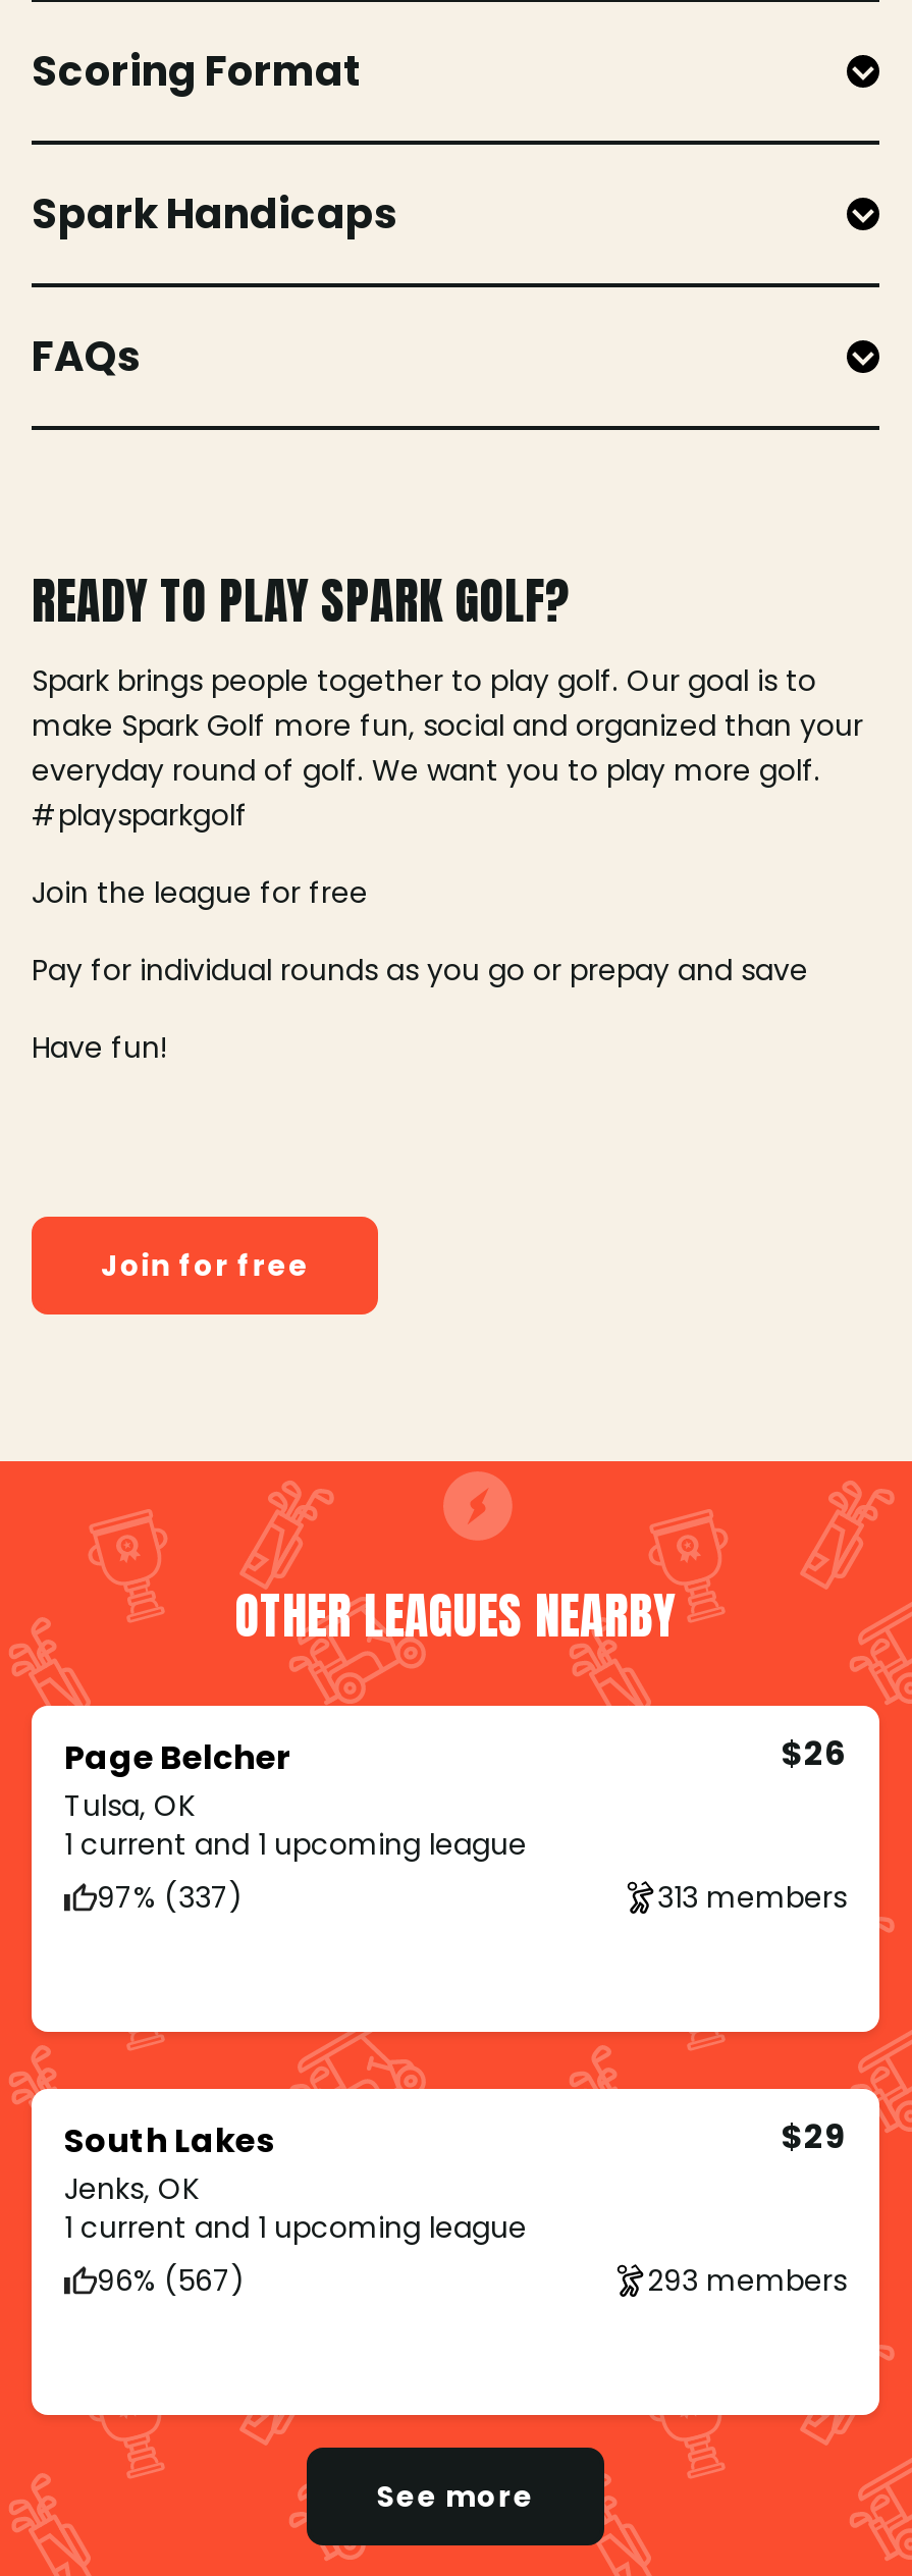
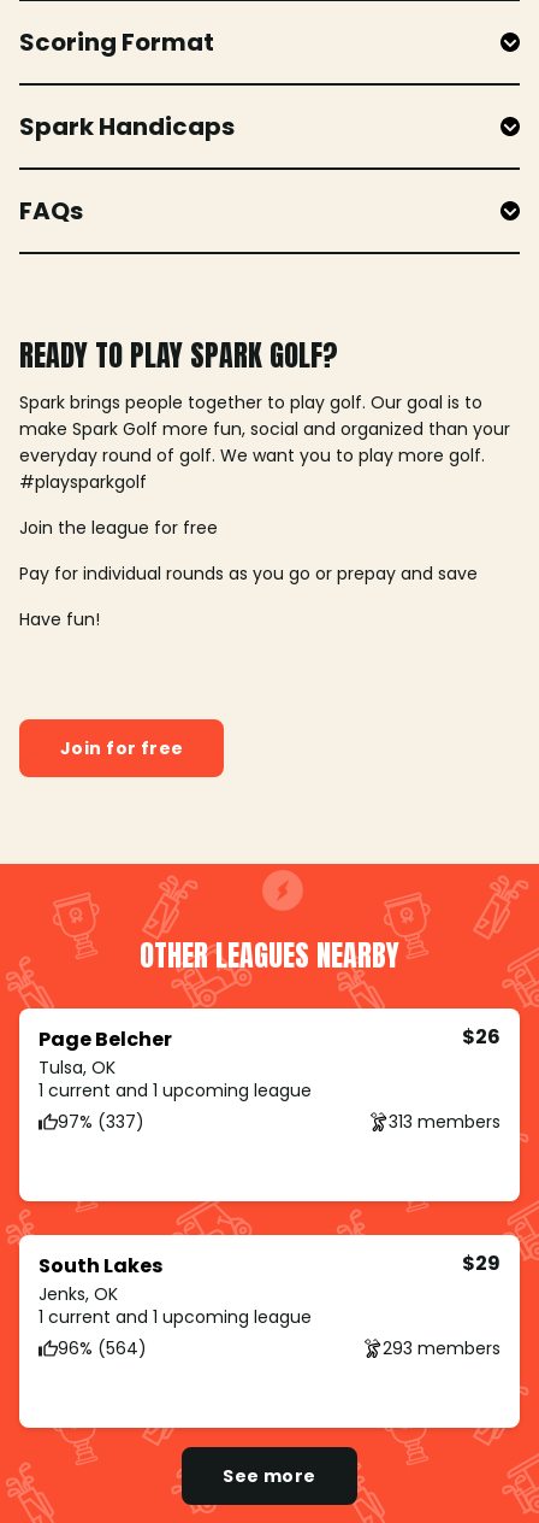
[97,2259,246,2300] 96% (567) -> [58,1336,147,1360] 96% (564)

